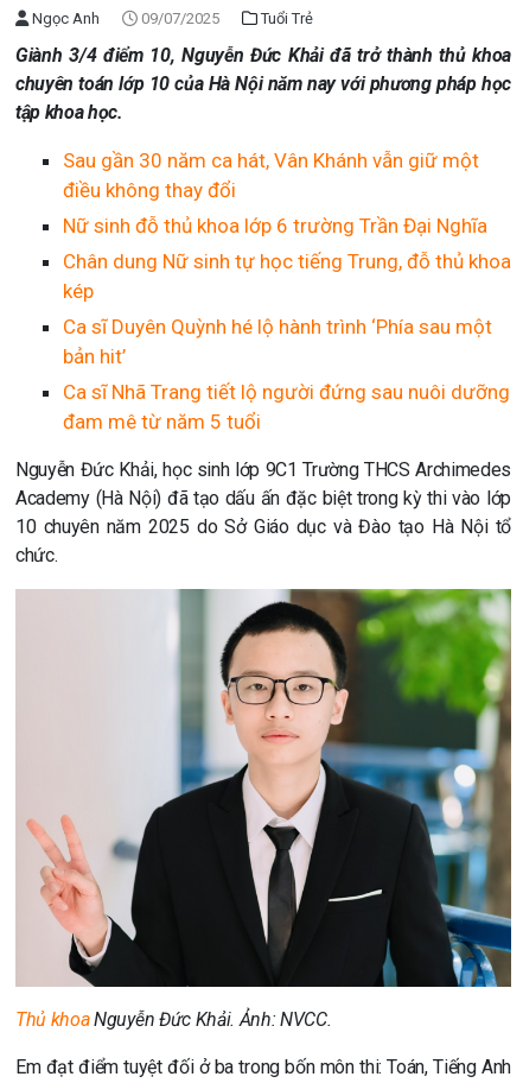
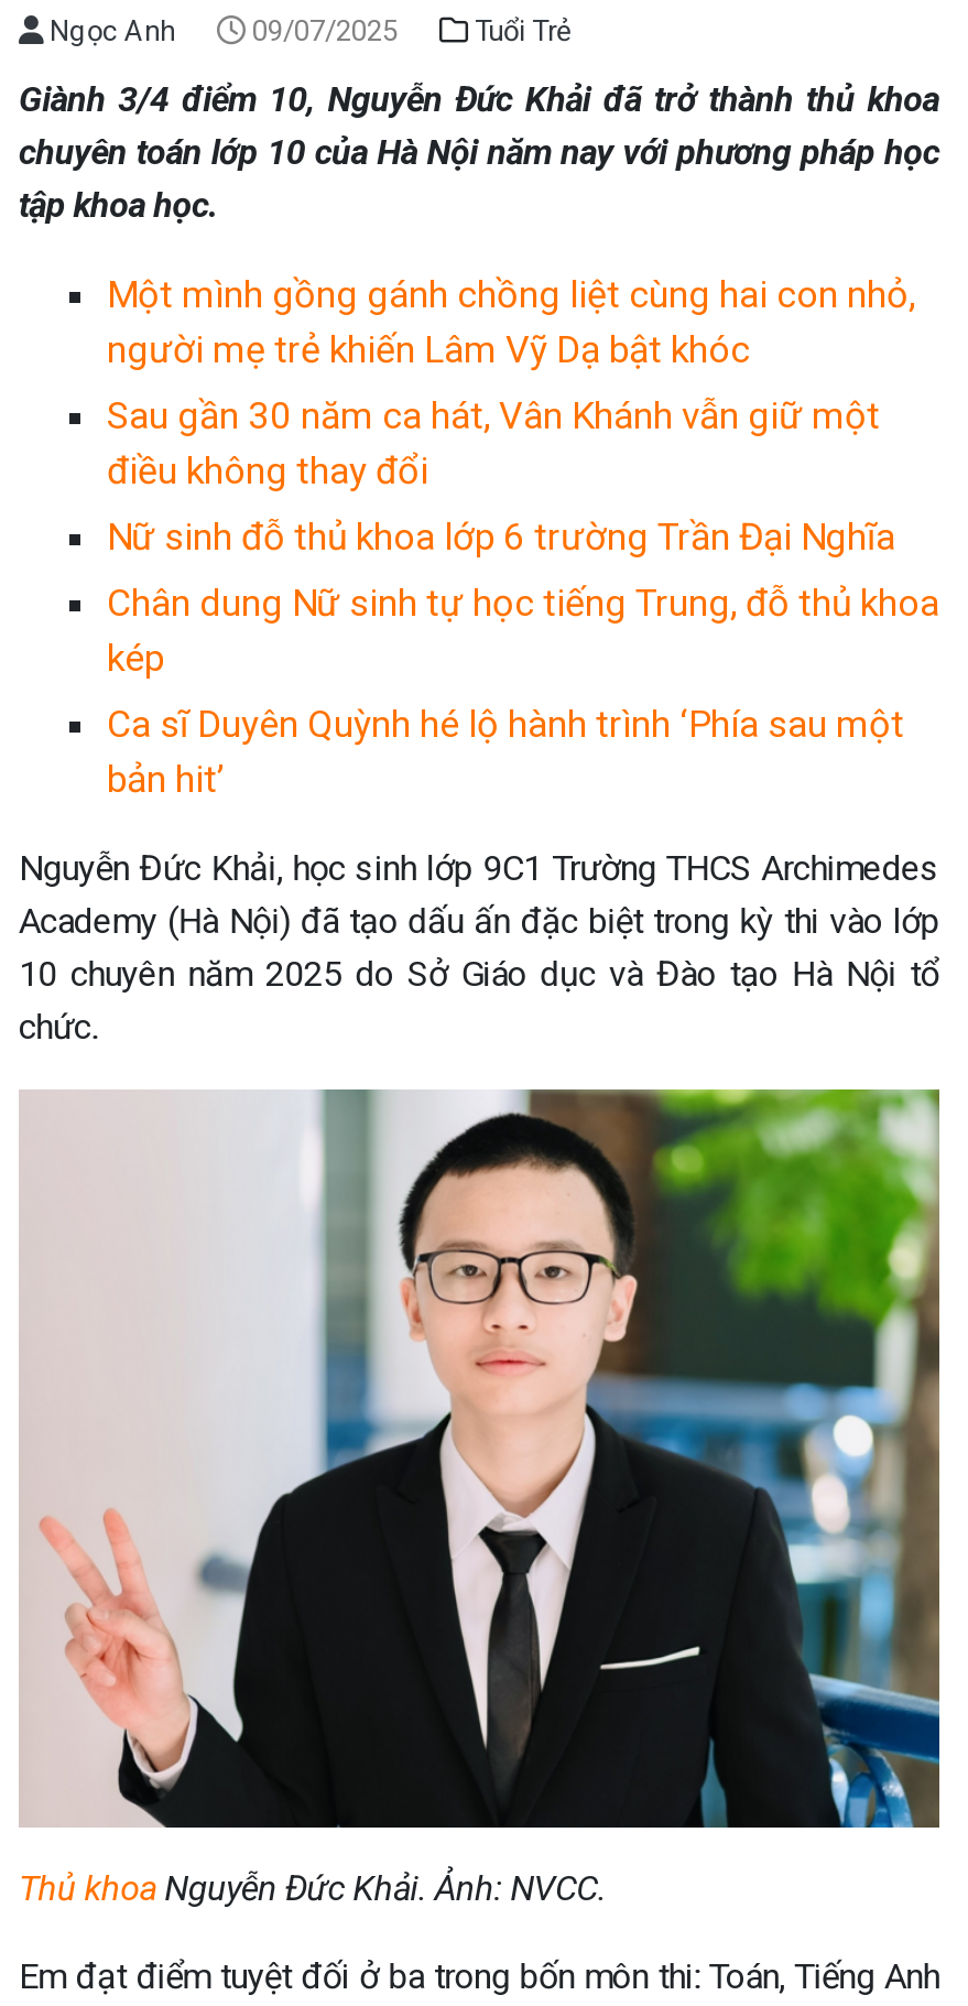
none -> [107,272,915,371] Một mình gồng gánh chồng liệt cùng hai con nhỏ, | người mẹ trẻ khiến Lâm Vỹ Dạ bật khóc
moved [63,148,511,368] -> [107,393,939,801]: Sau gần 30 năm ca hát, Vân Khánh vẫn giữ một | điều không thay đổi | Nữ sinh đỗ thủ khoa lớp 6 trường Trần Đại Nghĩa | Chân dung Nữ sinh tự học tiếng Trung, đỗ thủ khoa | kép | Ca sĩ Duyên Quỳnh hé lộ hành trình ‘Phía sau một | bản hit’
[63,380,510,433] Ca sĩ Nhã Trang tiết lộ người đứng sau nuôi dưỡng | đam mê từ năm 5 tuổi -> none

